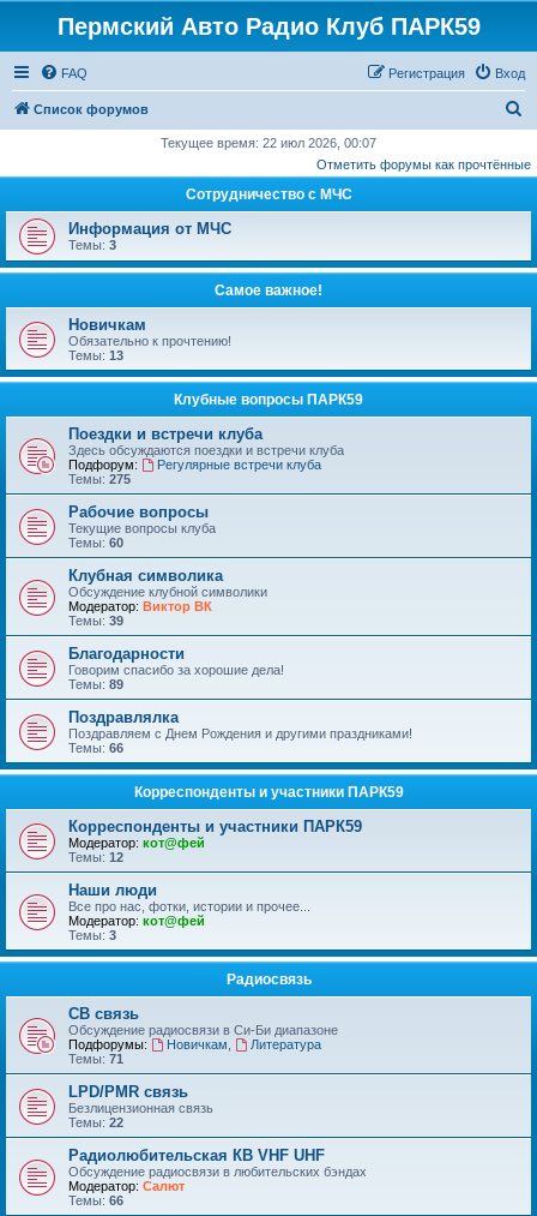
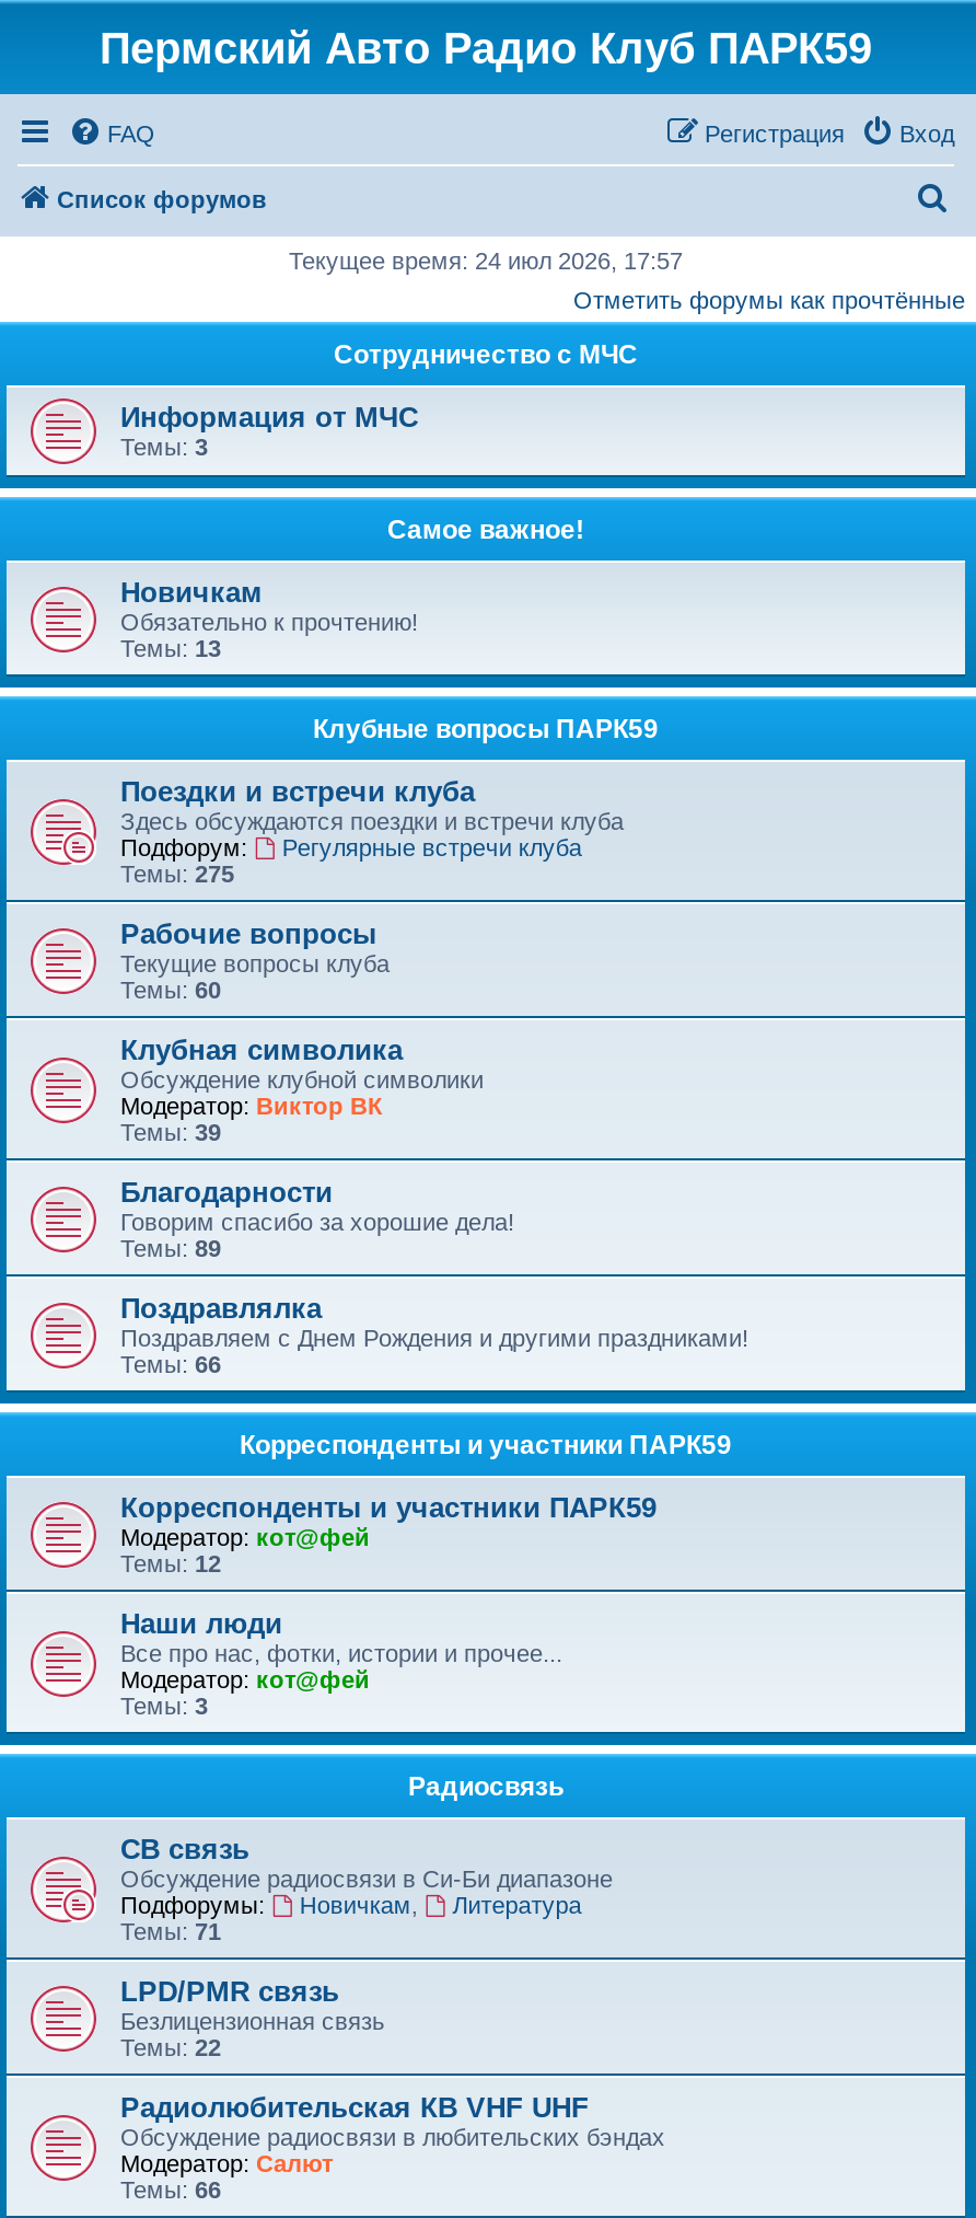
[161,136,376,150] Текущее время: 22 июл 2026, 00:07 -> [289,247,683,274] Текущее время: 24 июл 2026, 17:57

